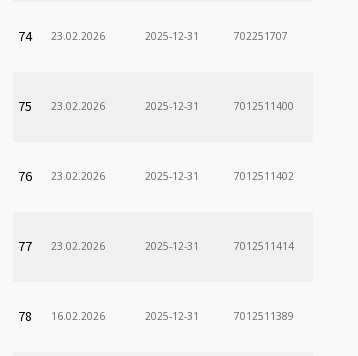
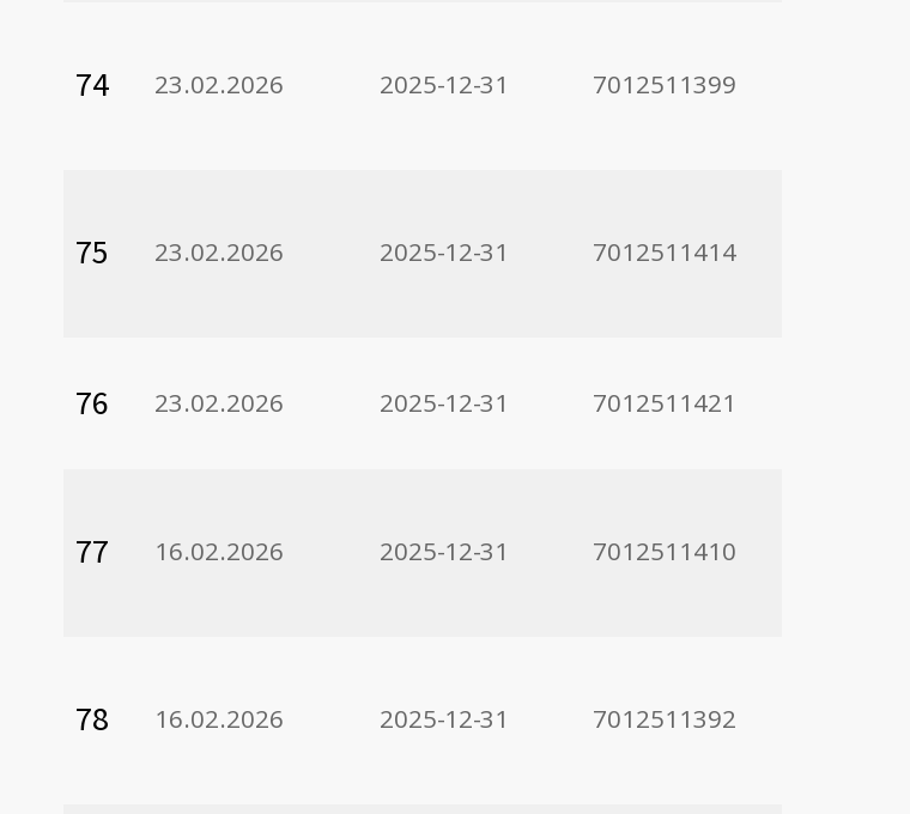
[234,28,288,42] 702251707 -> [593,66,736,99] 7012511399
[234,98,294,112] 7012511400 -> [593,233,736,267] 7012511414
[234,168,294,182] 7012511402 -> [593,384,736,418] 7012511421
[18,236,105,254] 77 23.02.2026 -> [75,528,284,571] 77 16.02.2026
[234,238,294,252] 7012511414 -> [593,533,736,566] 7012511410
[234,308,294,322] 7012511389 -> [593,700,736,734] 7012511392

